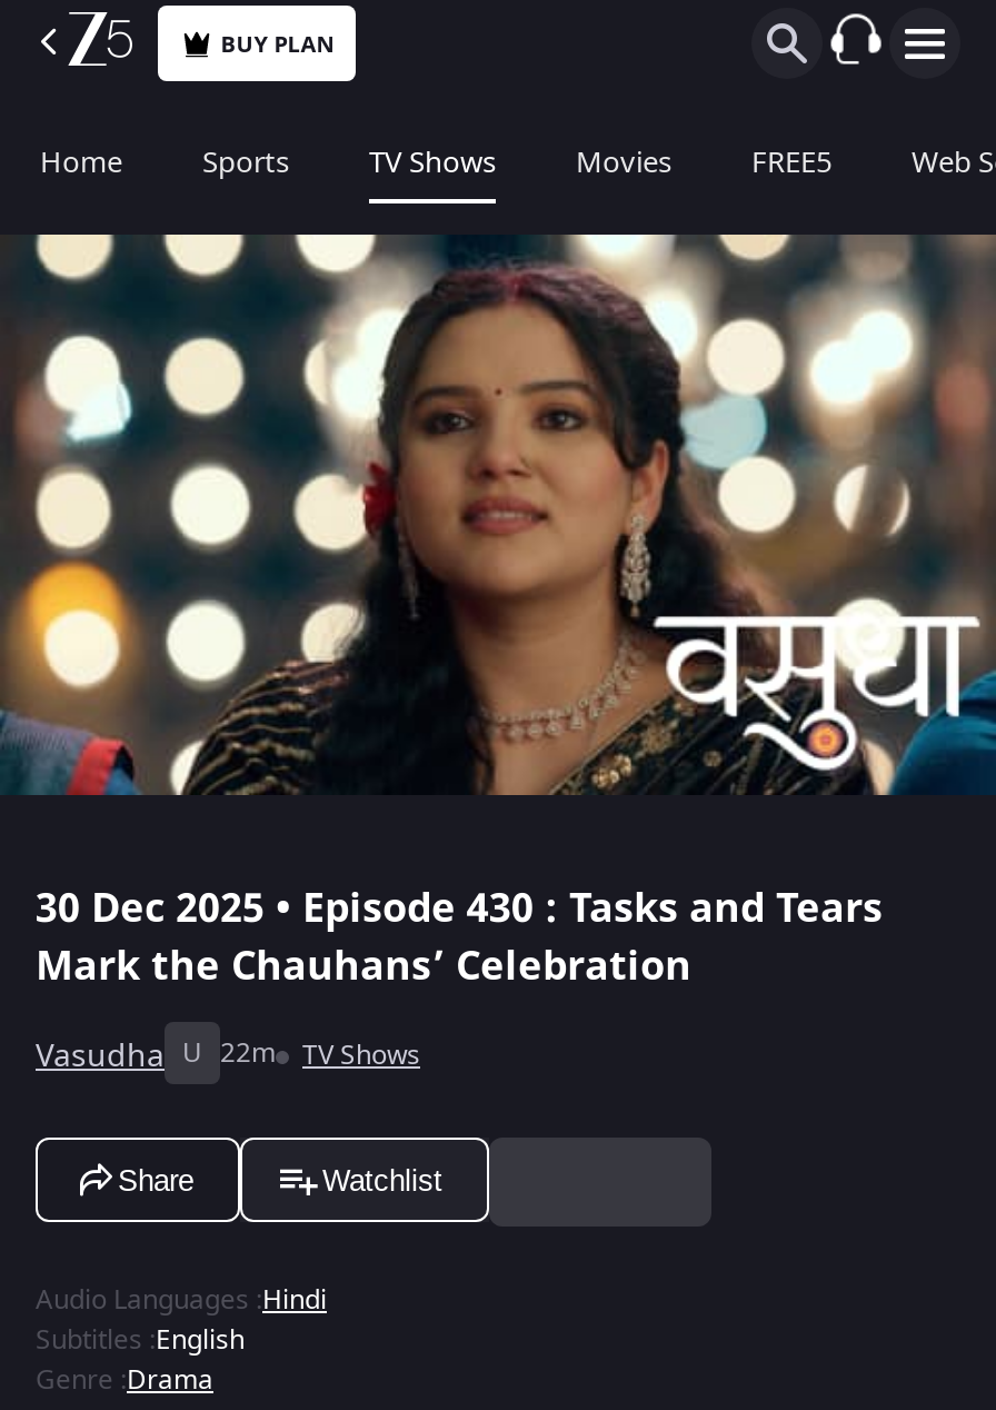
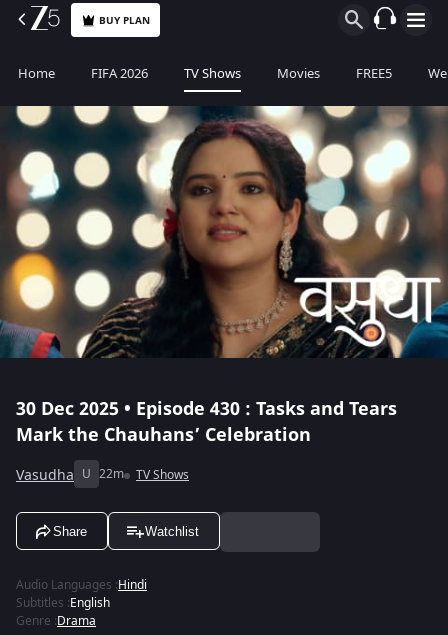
[202,141,289,183] Sports -> [91,64,148,83] FIFA 2026

